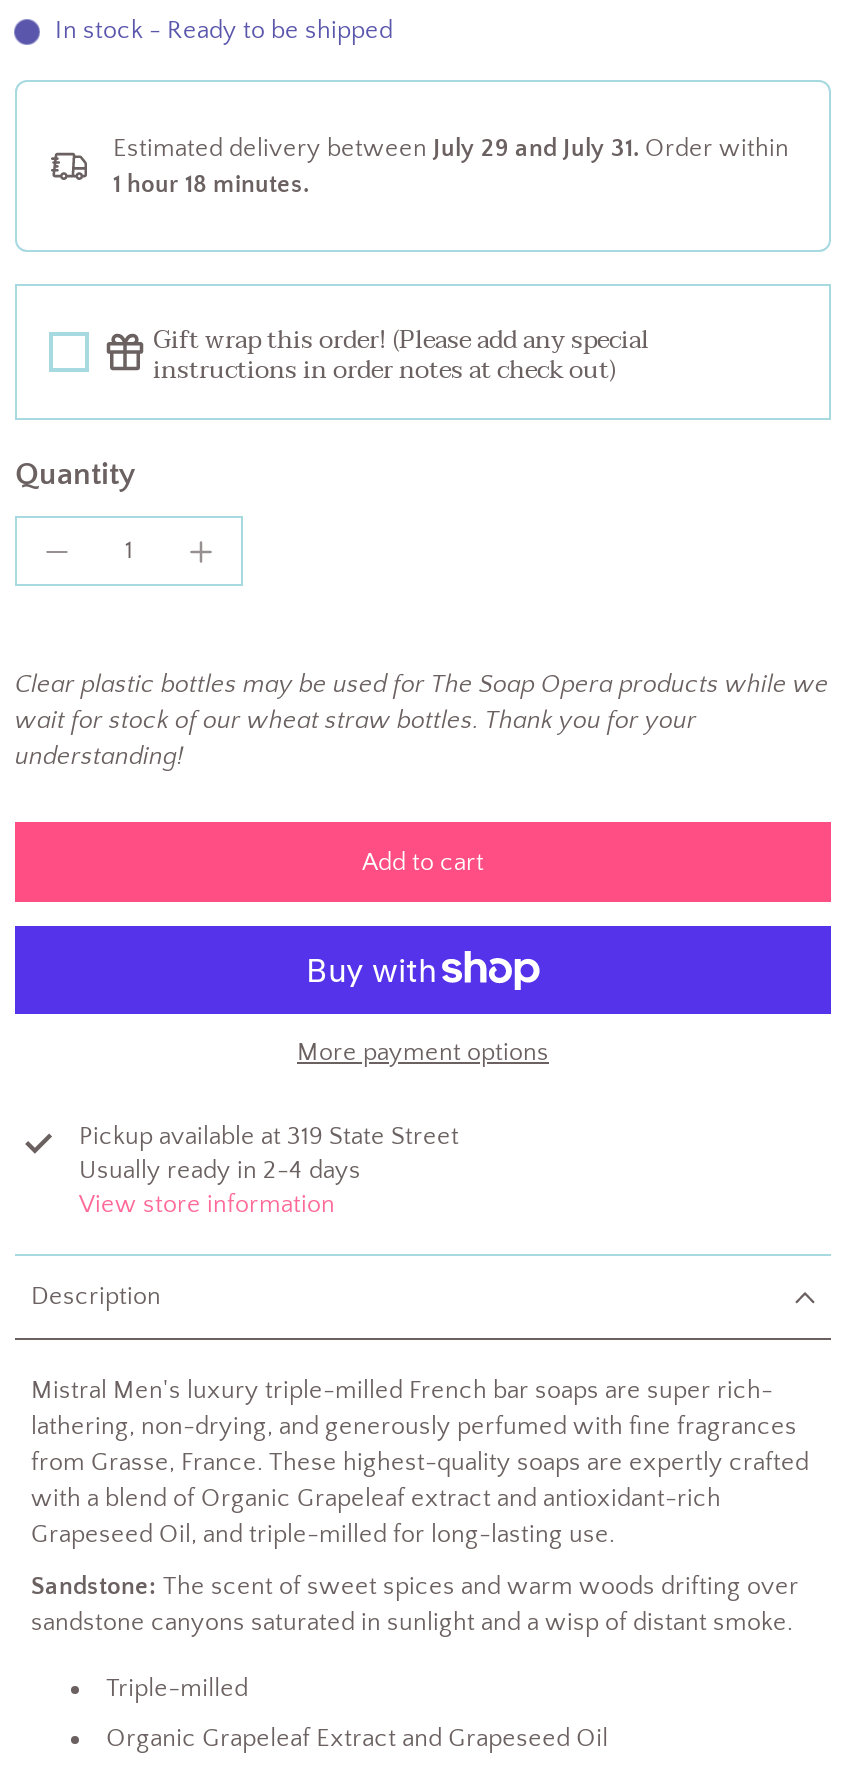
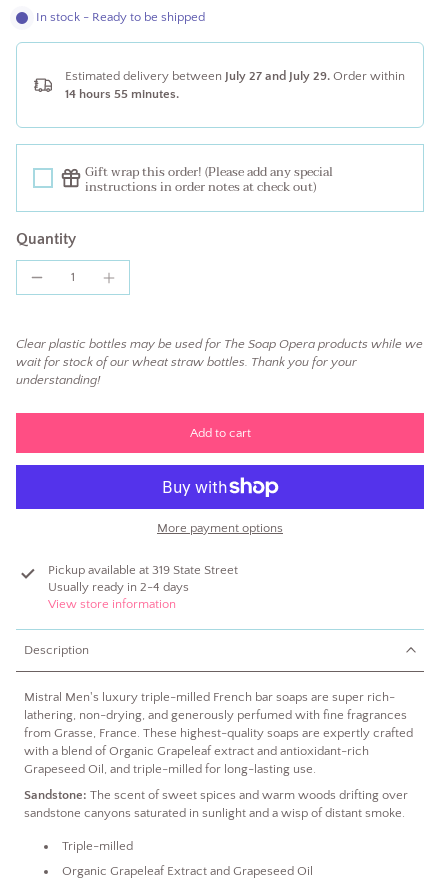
[113,134,789,162] Estimated delivery between July 29 and July 31. Order within -> [65,69,405,83] Estimated delivery between July 27 and July 29. Order within
[113,170,309,198] 1 hour 18 minutes. -> [65,87,179,101] 14 hours 55 minutes.

